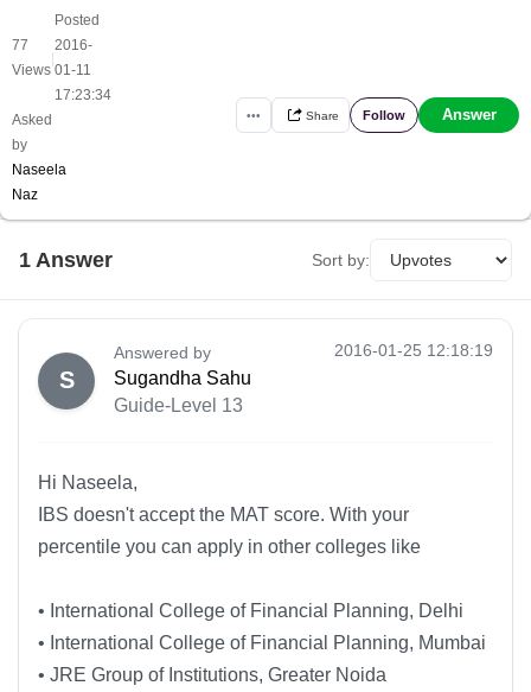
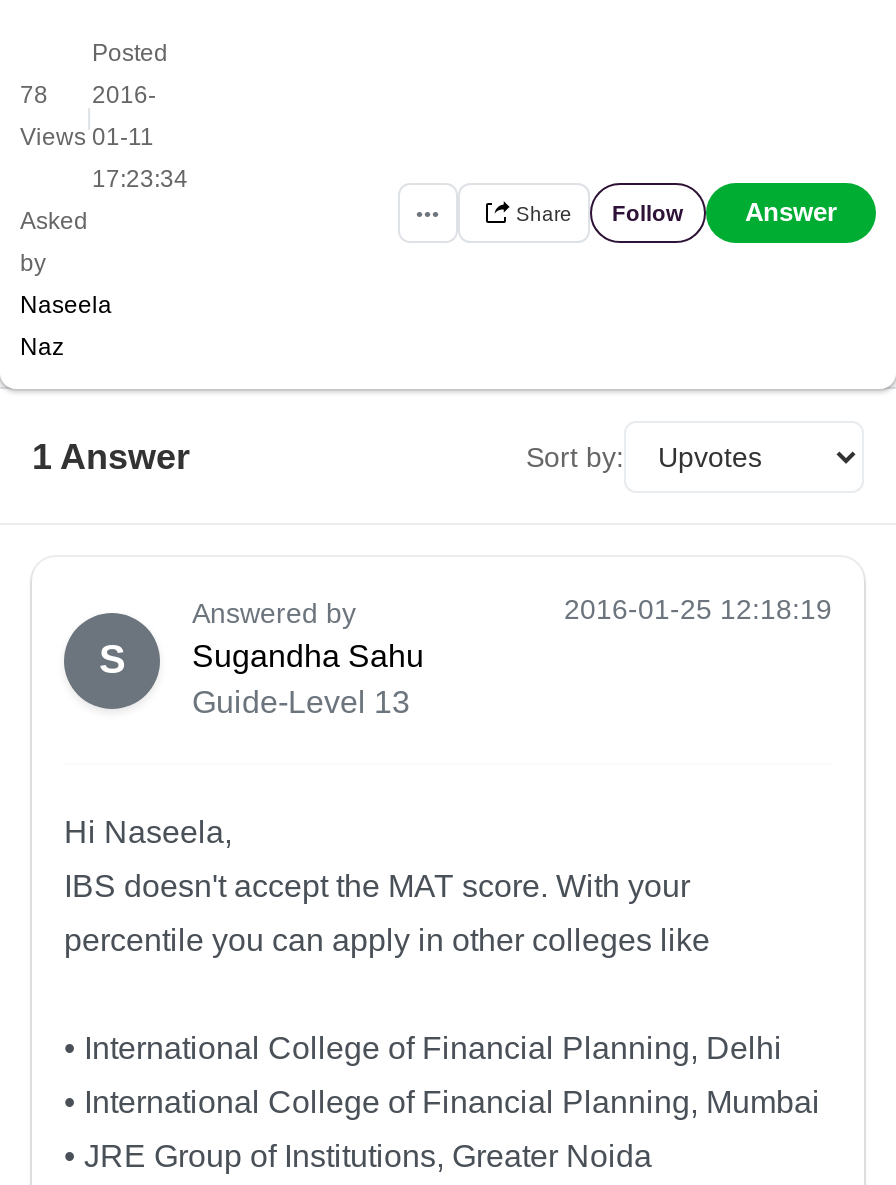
[12,37,92,53] 77 2016- -> [20,81,156,109] 78 2016-

